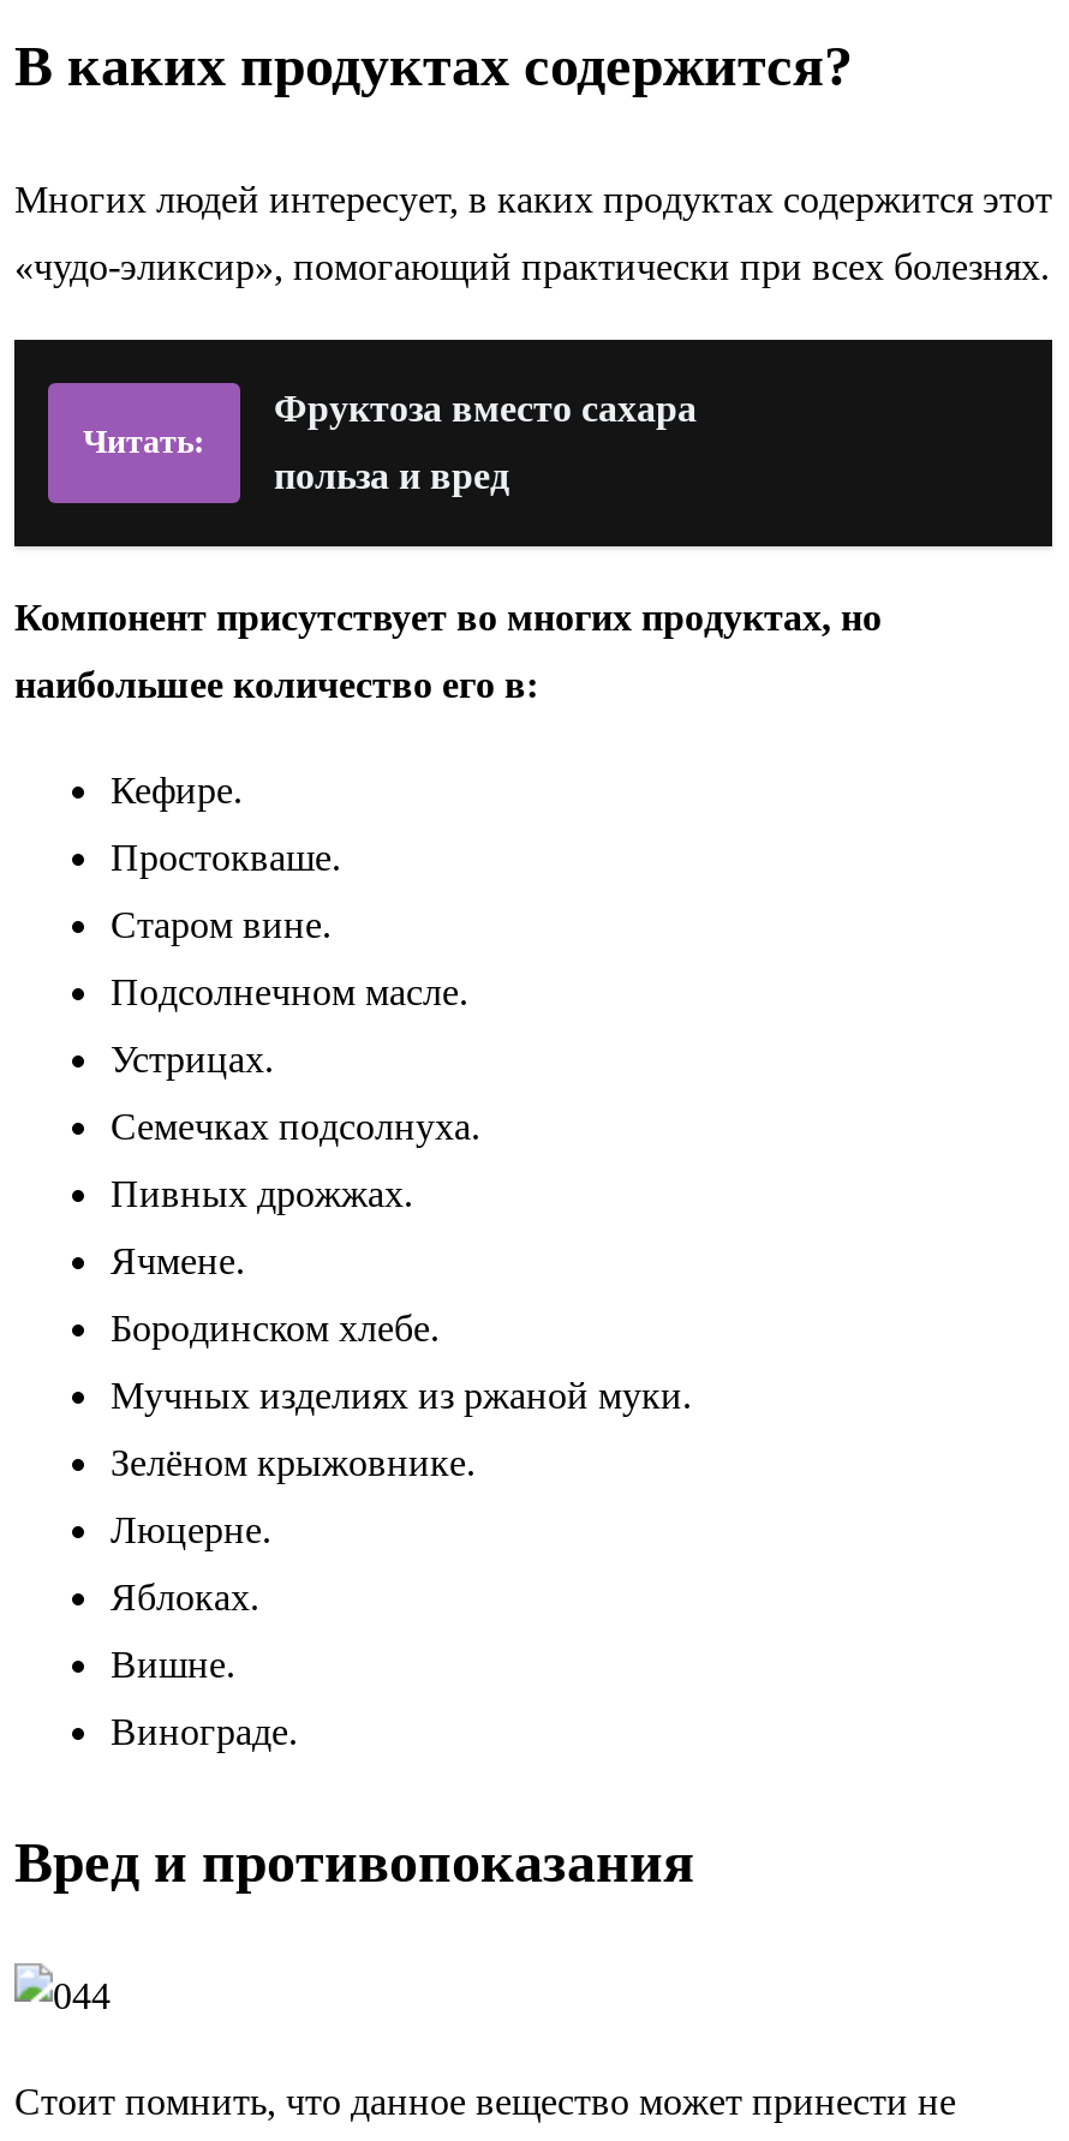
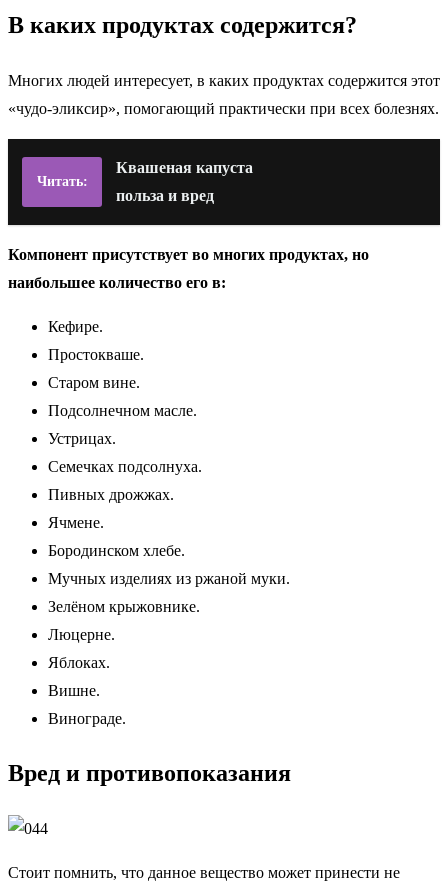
[274,387,697,427] Фруктоза вместо сахара -> [116,158,253,175] Квашеная капуста

